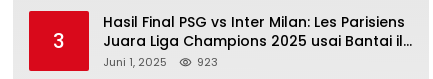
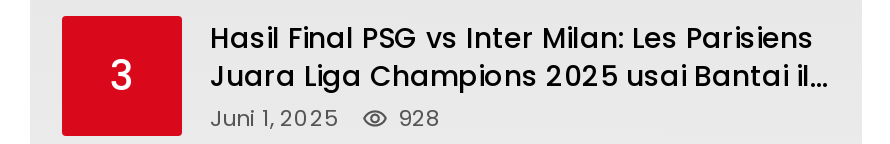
[197,54,218,70] 923 -> [398,103,440,135] 928

